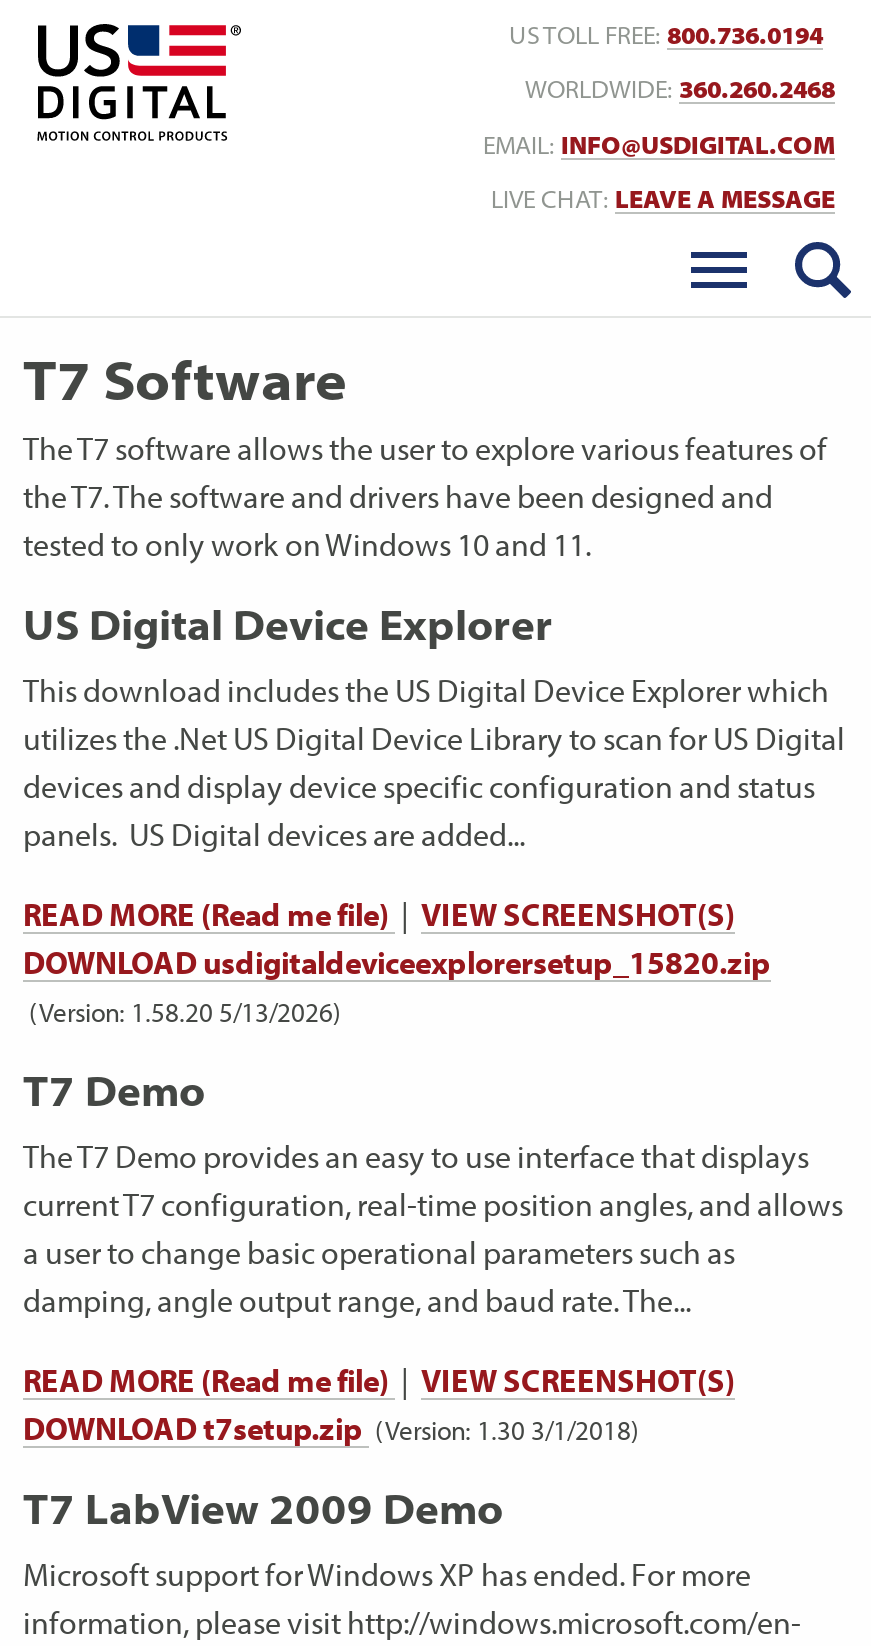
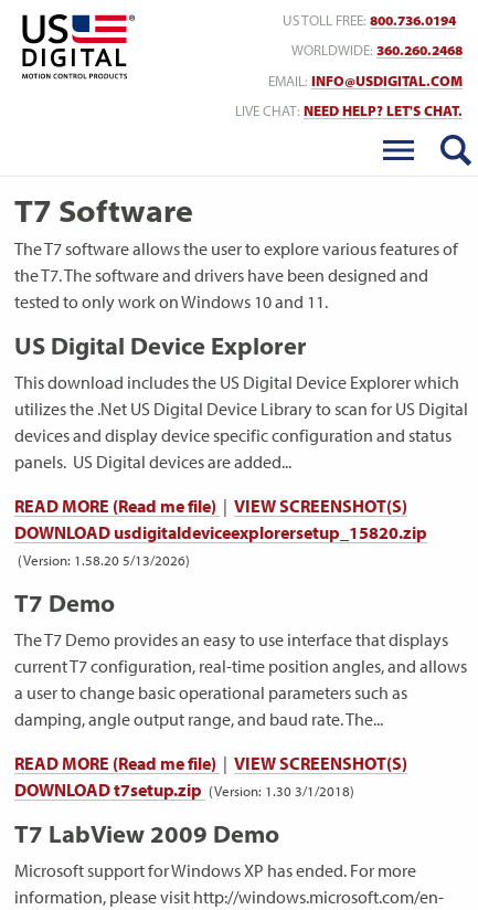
[491,185,835,215] LIVE CHAT: LEAVE A MESSAGE -> [235,103,463,120] LIVE CHAT: NEED HELP? LET'S CHAT.

